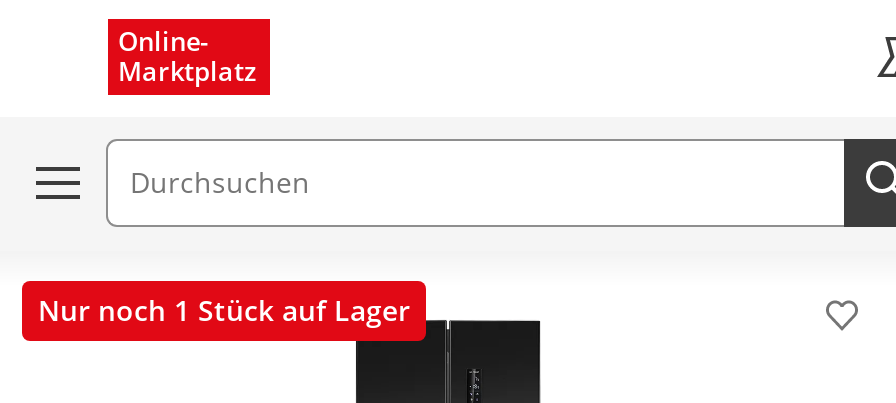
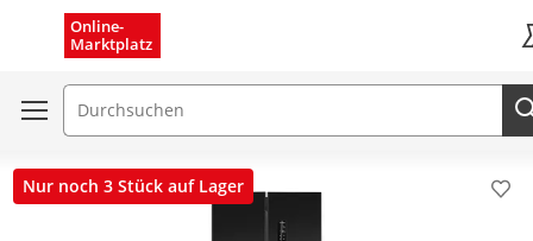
[38,291,410,329] Nur noch 1 Stück auf Lager -> [23,175,244,197] Nur noch 3 Stück auf Lager

